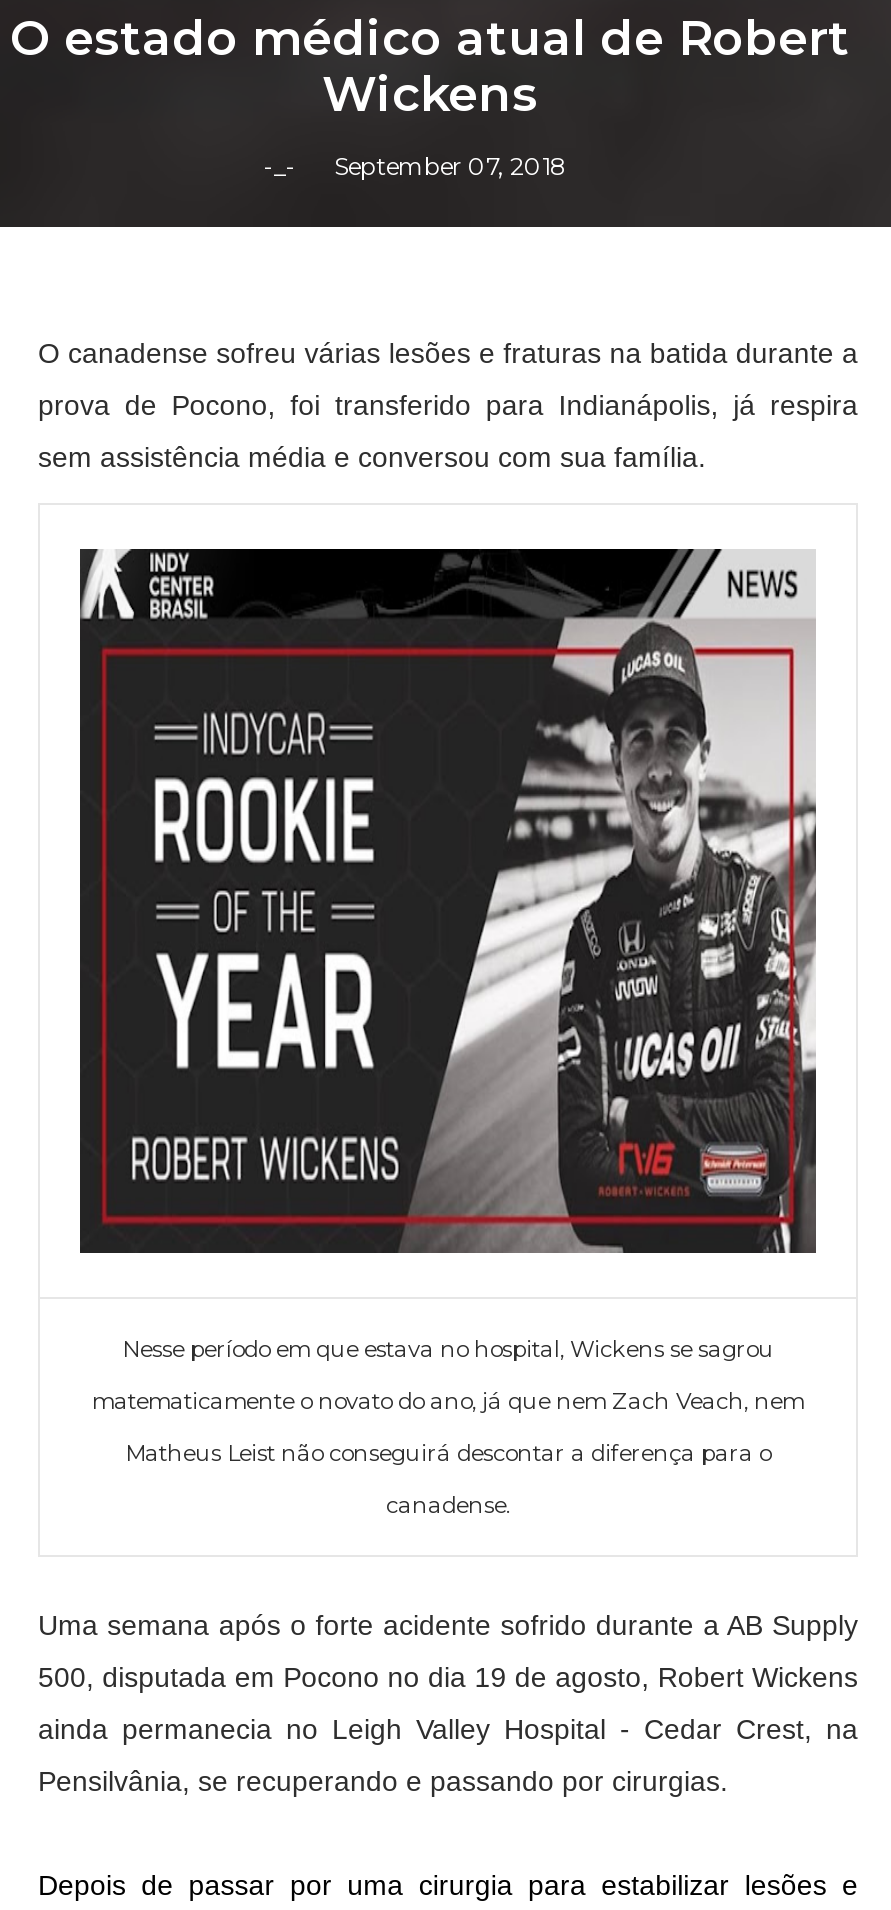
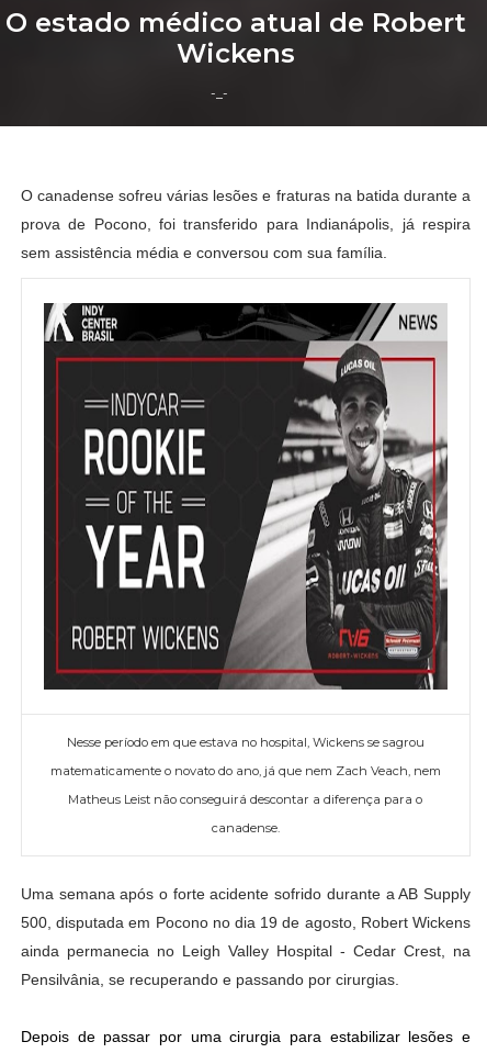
[334,151,566,181] September 07, 2018 -> none

